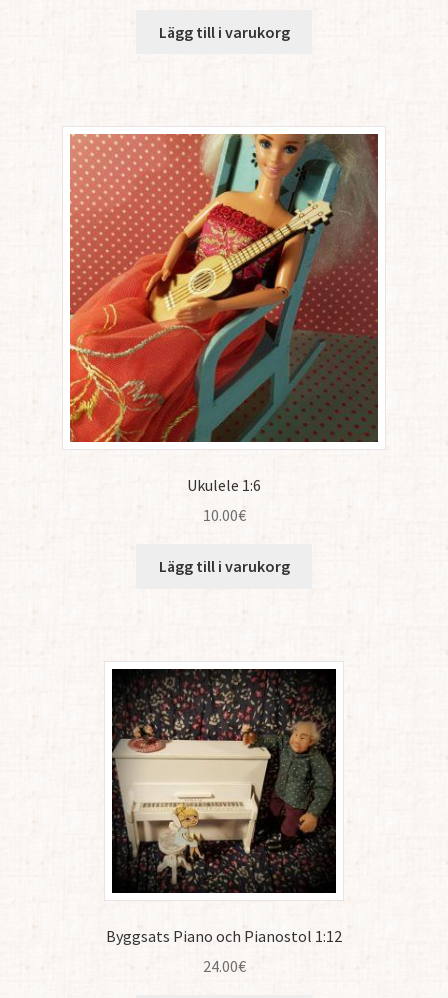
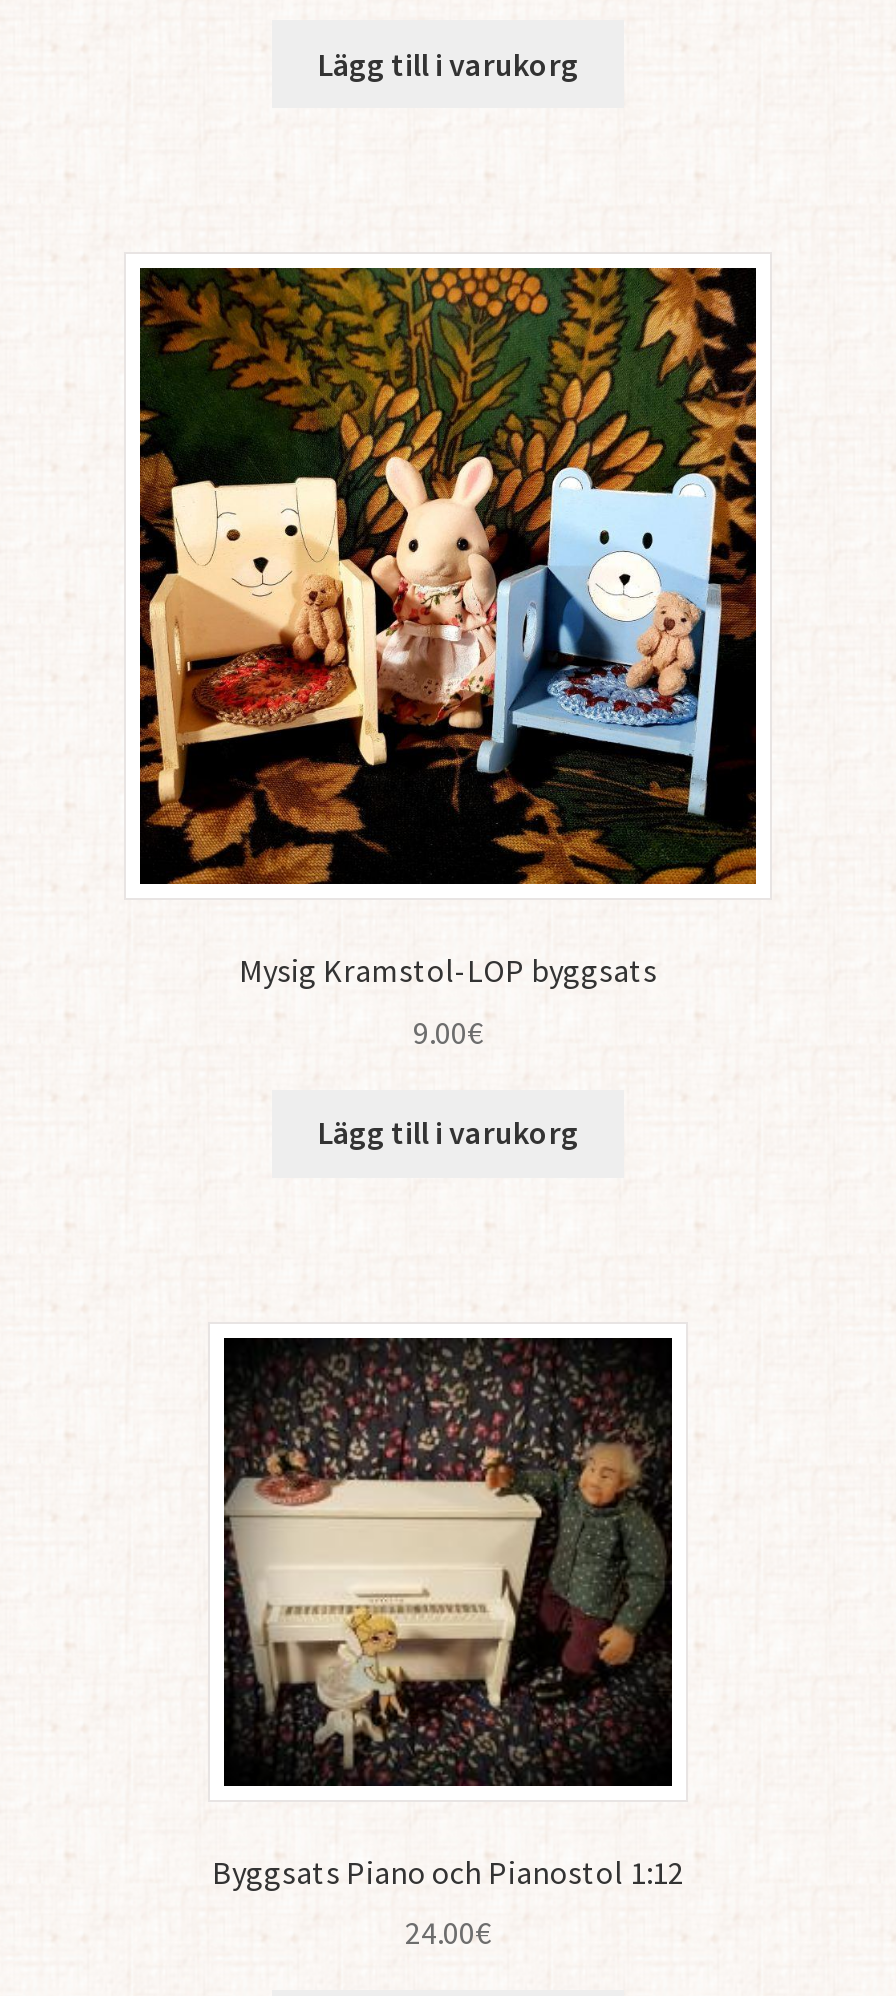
[69,133,379,495] [image] | Ukulele 1:6 -> [138,266,758,990] [image] | Mysig Kramstol-LOP byggsats
[202,505,245,525] 10.00€ -> [413,1011,483,1051] 9.00€

